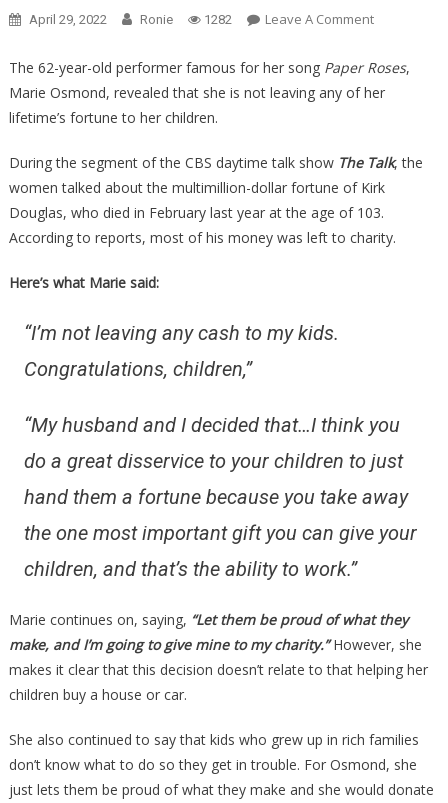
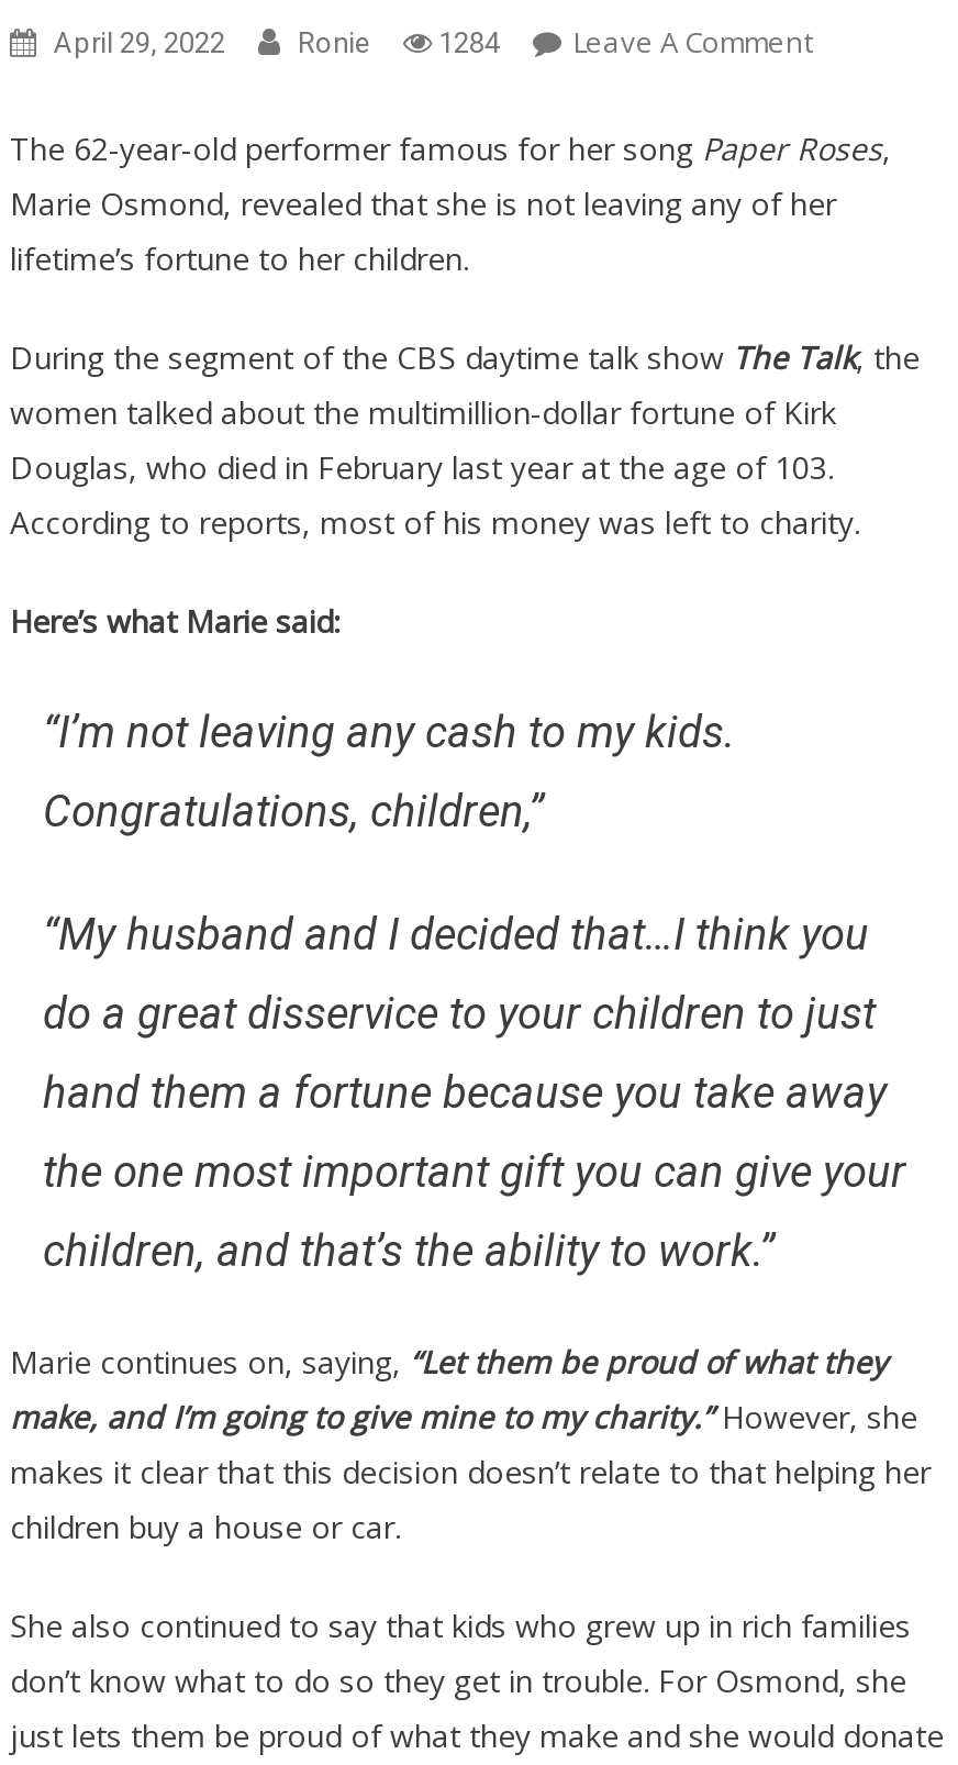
[204,12,232,27] 1282 -> [438,26,500,59] 1284

